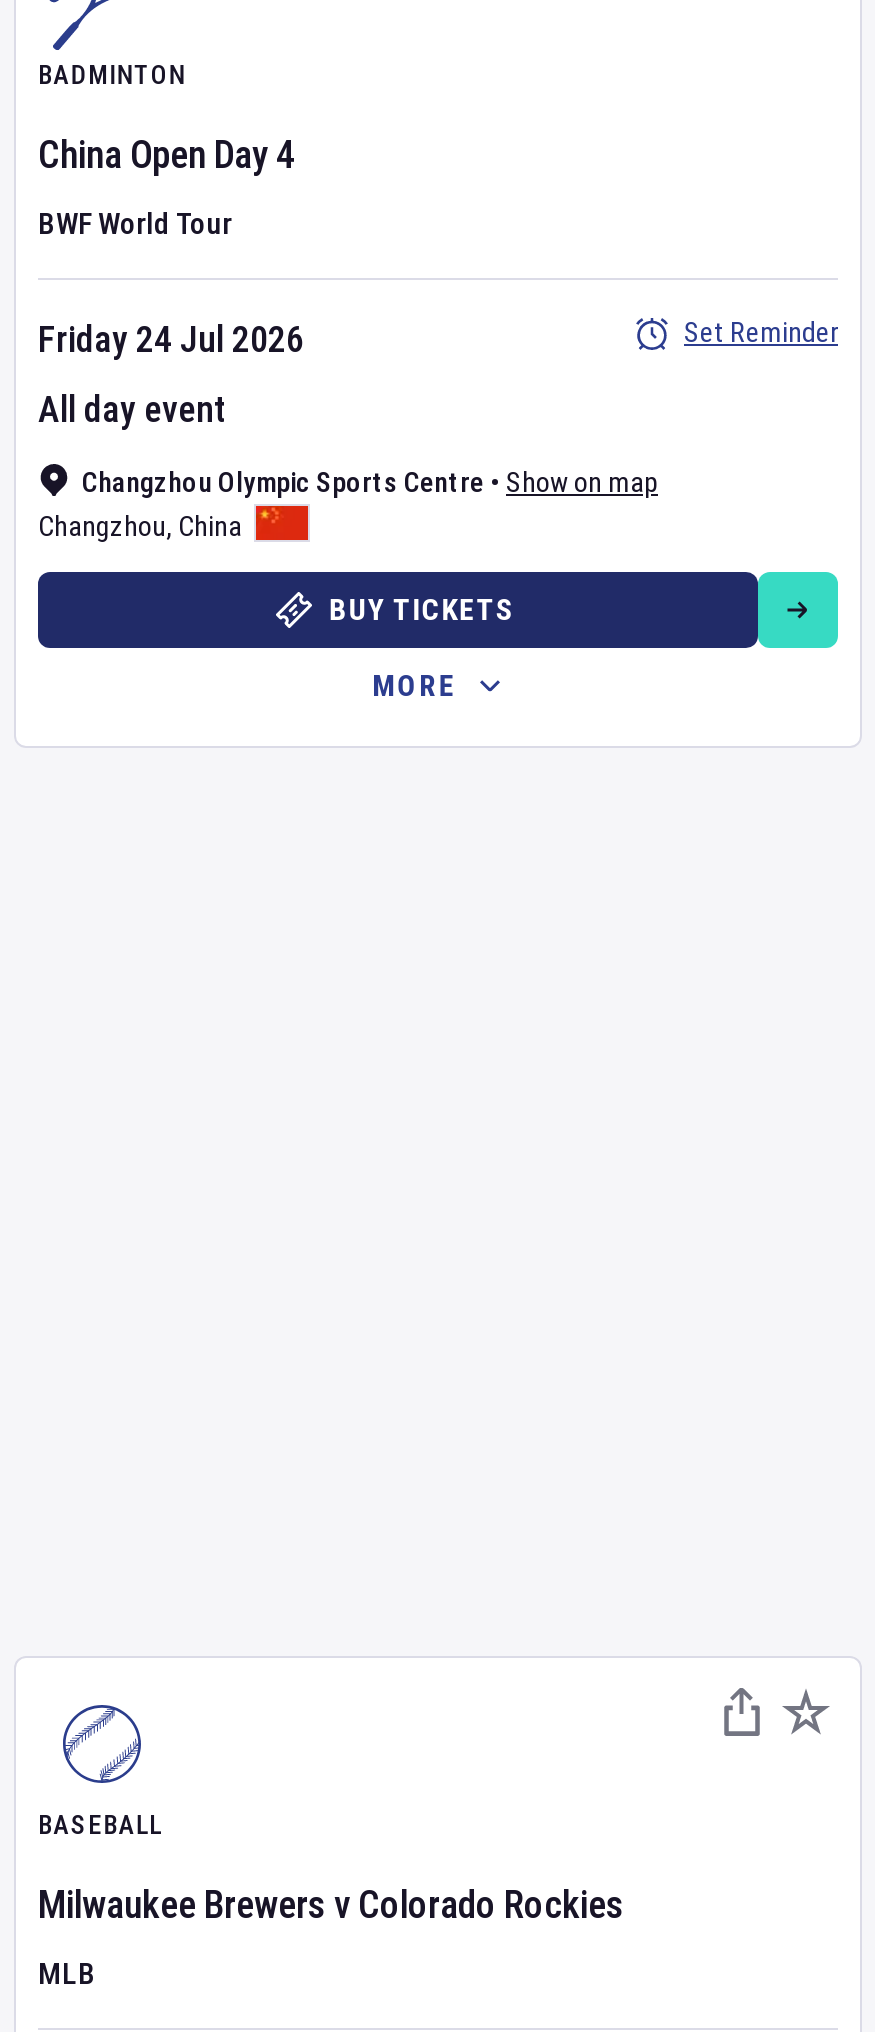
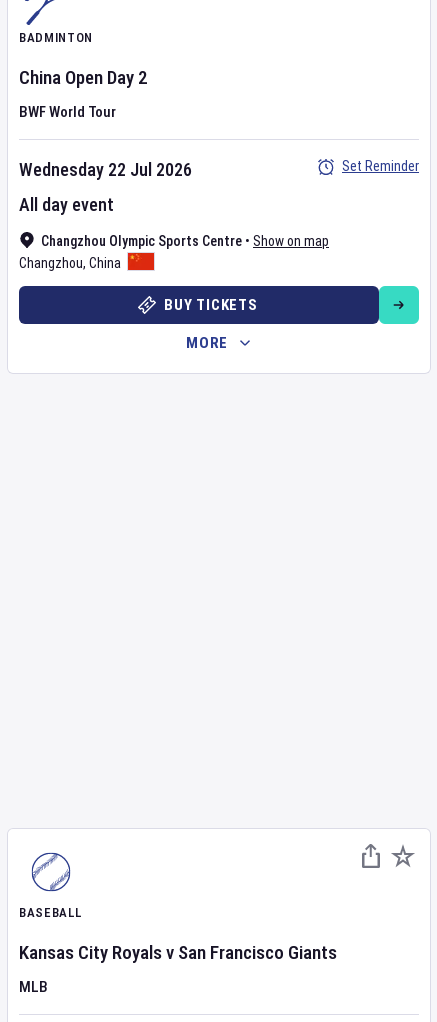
[38,132,296,178] China Open Day 4 -> [19,66,148,89] China Open Day 2
[38,318,304,360] Friday 24 Jul 2026 -> [19,159,192,180] Wednesday 22 Jul 2026
[38,1882,624,1928] Milwaukee Brewers v Colorado Rockies -> [19,941,337,964] Kansas City Royals v San Francisco Giants

